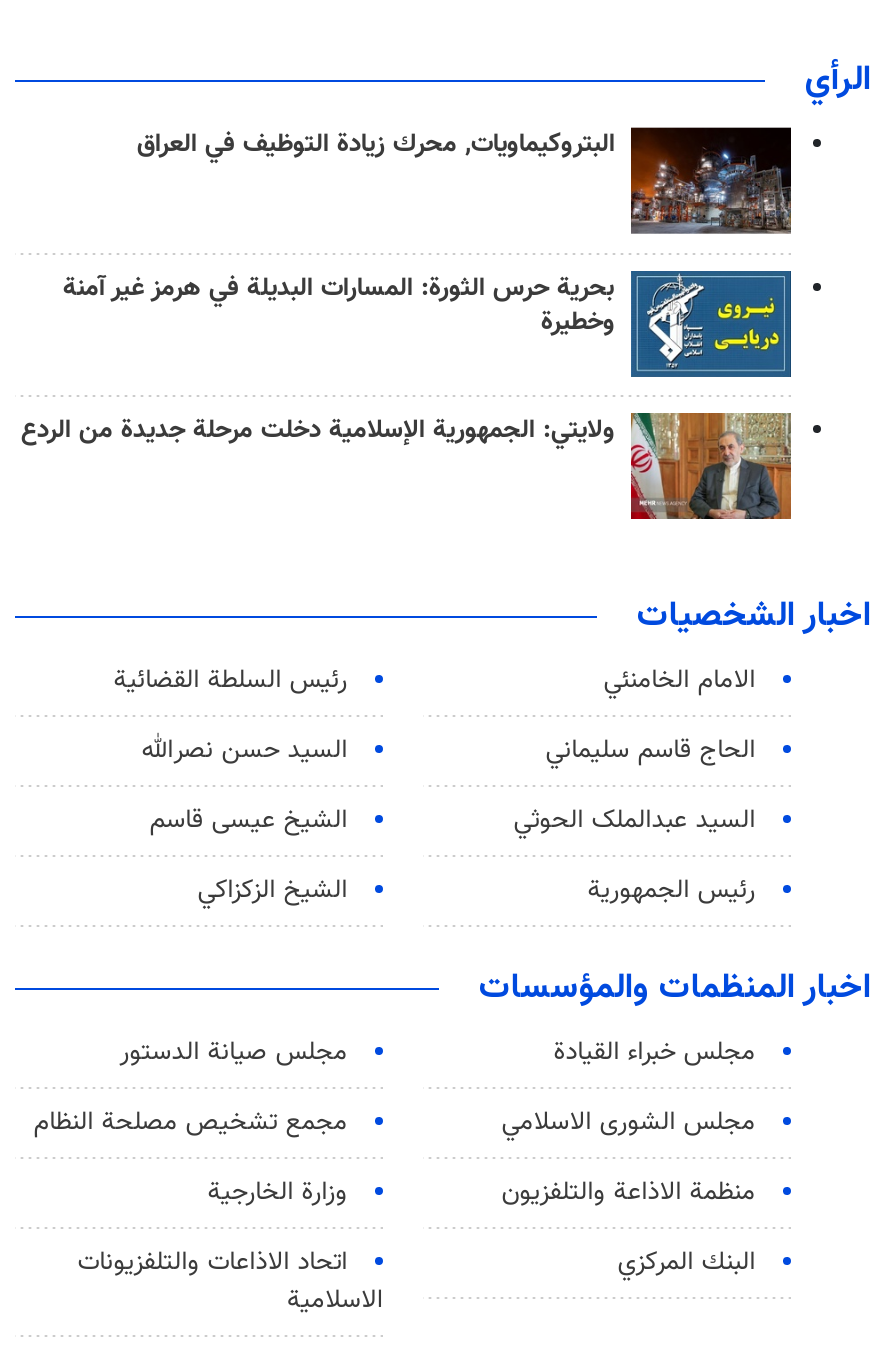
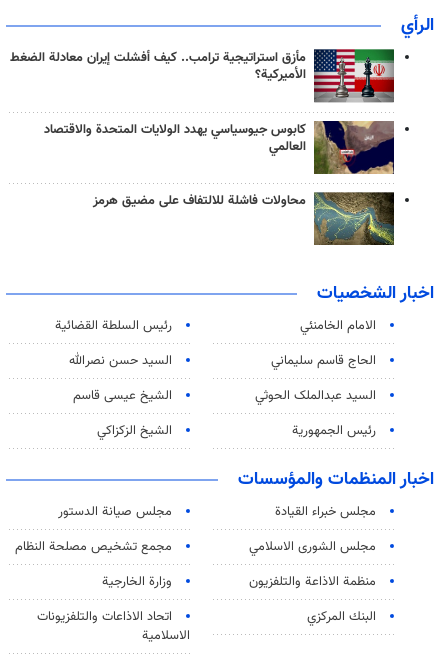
[137,125,793,235] [image] | البتروكيماويات, محرك زيادة التوظيف في العراق -> [10,48,395,102] [image] | مأزق استراتيجية ترامب.. كيف أفشلت إيران معادلة الضغط | الأميركية؟
[63,268,793,379] [image] | بحرية حرس الثورة: المسارات البديلة في هرمز غير آمنة | وخطيرة -> [44,120,395,175] [image] | كابوس جيوسياسي يهدد الولايات المتحدة والاقتصاد | العالمي
[21,411,793,521] [image] | ولايتي: الجمهورية الإسلامية دخلت مرحلة جديدة من الردع -> [93,191,395,246] [image] | محاولات فاشلة للالتفاف على مضيق هرمز

